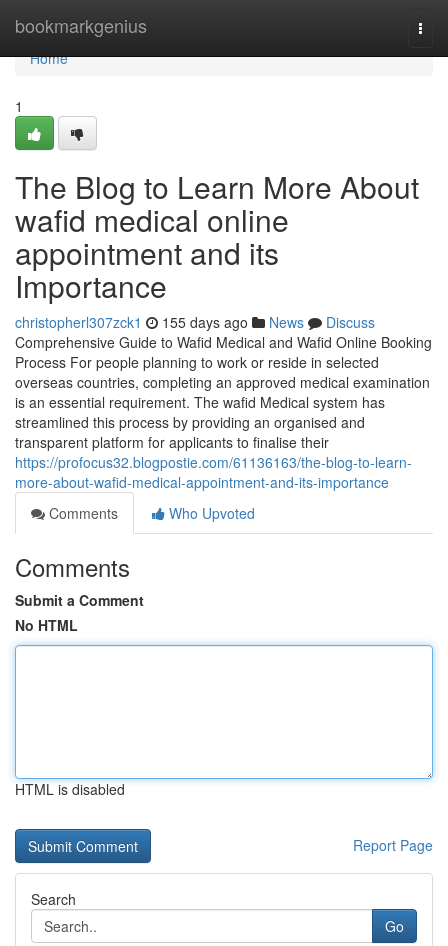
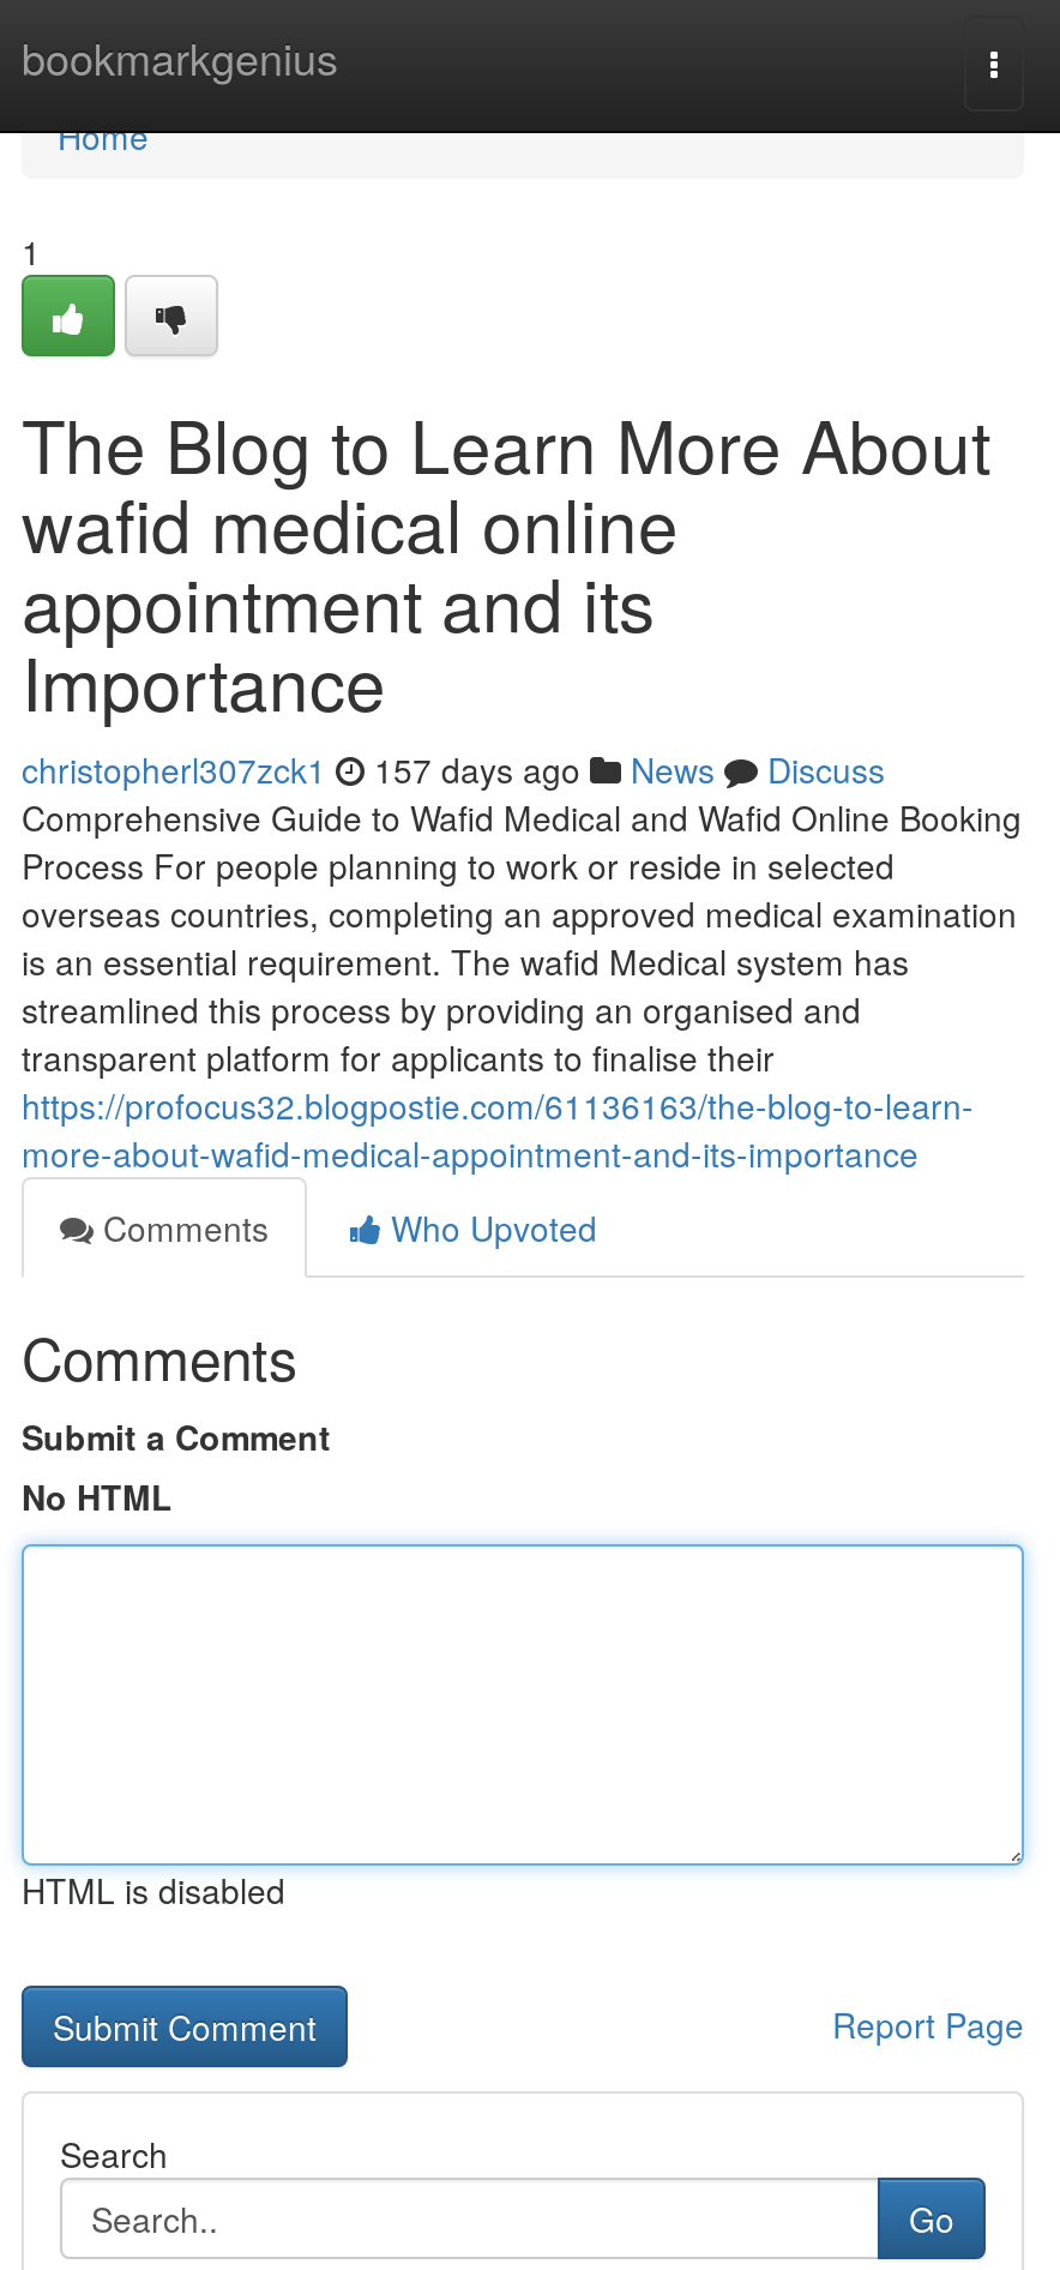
[15,312,375,332] christopherl307zck1 155 days ago News Discuss -> [22,745,885,793] christopherl307zck1 157 days ago News Discuss

